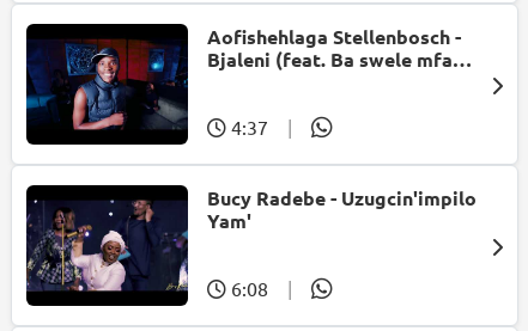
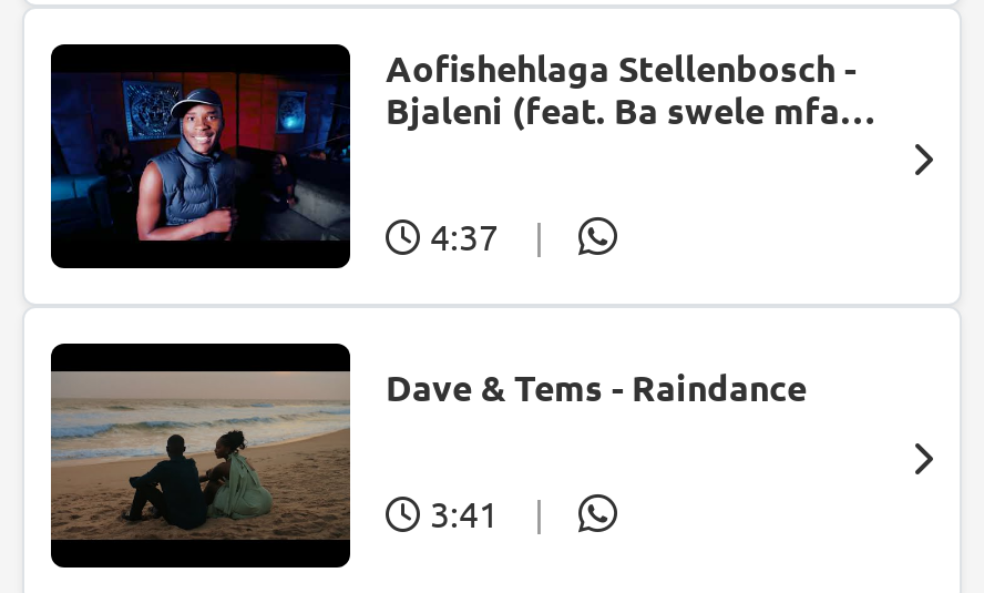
[25,185,477,318] [image] | Bucy Radebe - Uzugcin'impilo | Yam' -> [49,364,807,572] [image] | Dave & Tems - Raindance
[231,276,268,300] 6:08 -> [430,491,499,535] 3:41

